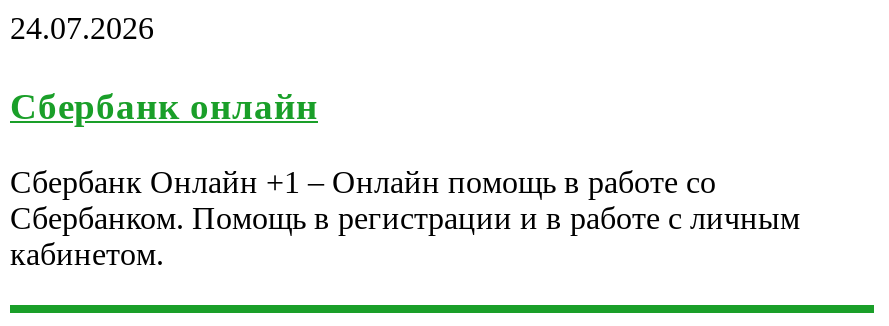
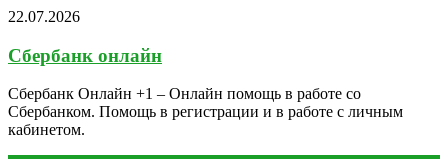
[10,11,154,45] 24.07.2026 -> [8,8,80,25] 22.07.2026

